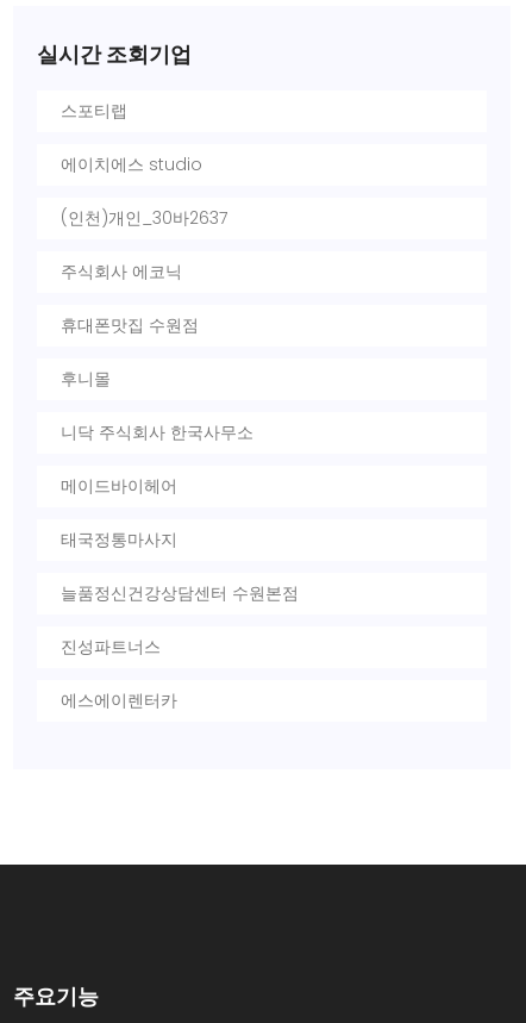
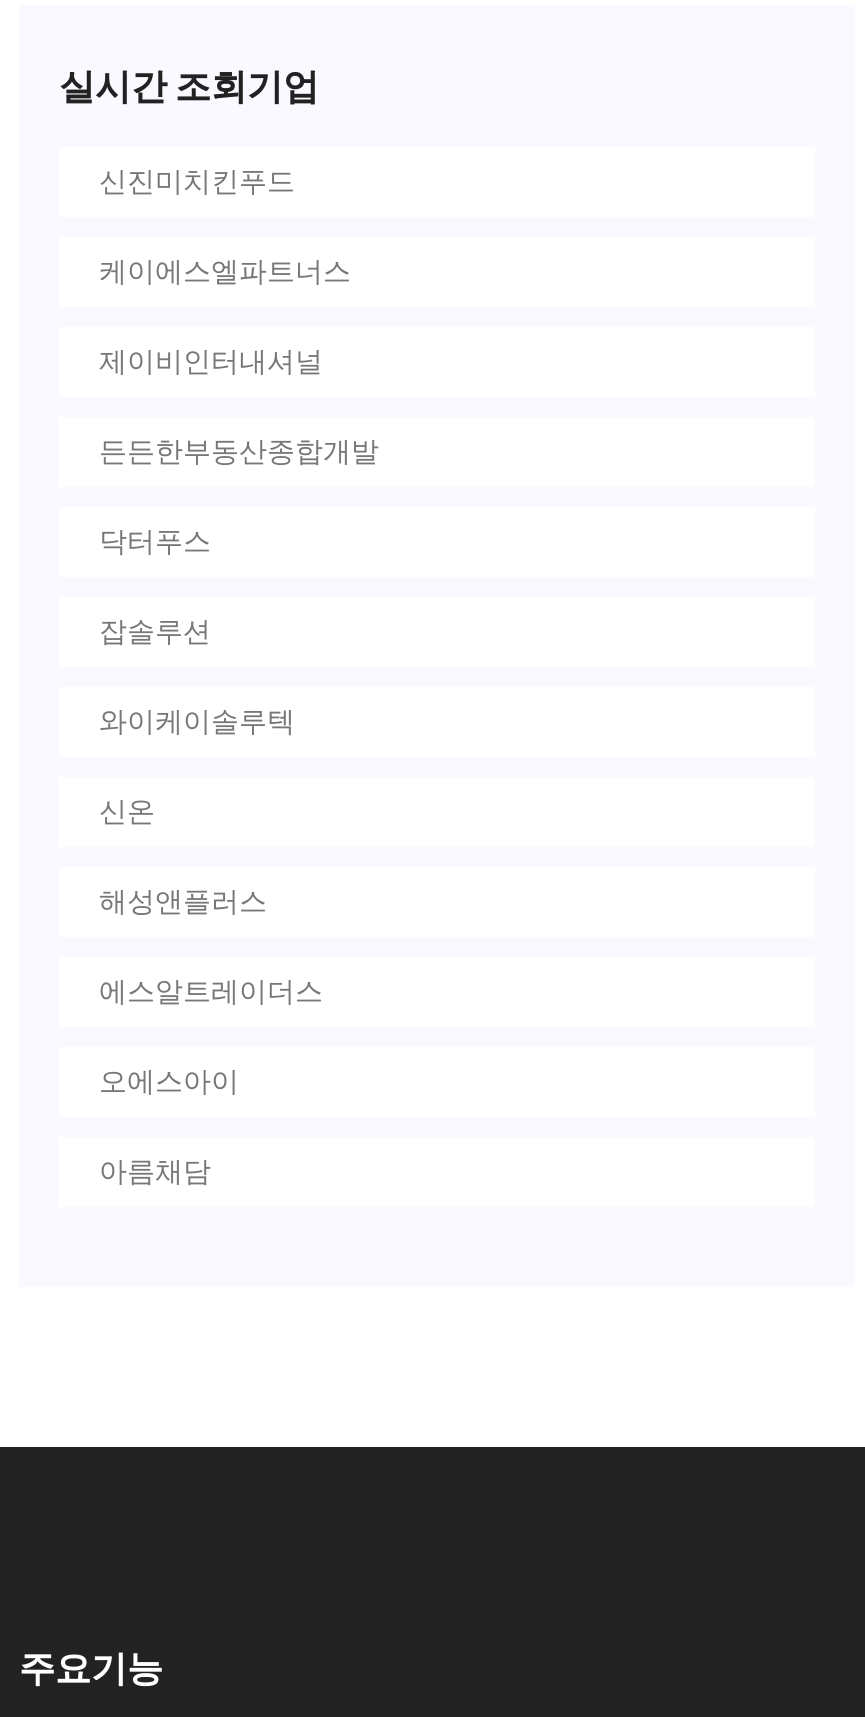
[61,99,127,123] 스포티랩 -> [99,161,295,201] 신진미치킨푸드
[61,152,202,176] 에이치에스 studio -> [99,251,351,291] 케이에스엘파트너스
[61,206,227,230] (인천)개인_30바2637 -> [99,341,323,381] 제이비인터내셔널
[61,260,182,283] 주식회사 에코닉 -> [99,431,379,471] 든든한부동산종합개발
[61,313,199,337] 휴대폰맛집 수원점 -> [99,521,211,561] 닥터푸스
[61,367,111,391] 후니몰 -> [99,611,211,651] 잡솔루션
[61,420,253,444] 니닥 주식회사 한국사무소 -> [99,701,295,741] 와이케이솔루텍
[61,474,177,498] 메이드바이헤어 -> [99,791,155,831] 신온
[61,528,177,551] 태국정통마사지 -> [99,881,267,921] 해성앤플러스
[61,581,299,605] 늘품정신건강상담센터 수원본점 -> [99,971,323,1011] 에스알트레이더스
[61,635,161,659] 진성파트너스 -> [99,1061,239,1101] 오에스아이
[61,688,177,712] 에스에이렌터카 -> [99,1151,211,1191] 아름채담

